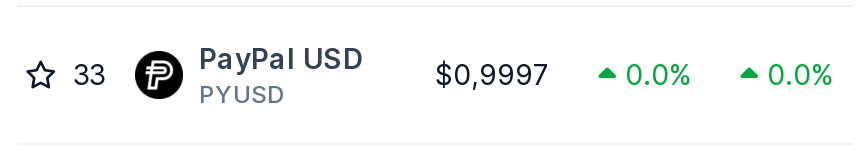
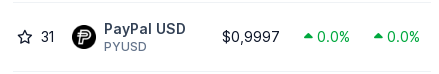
[73,56,105,90] 33 -> [41,28,54,45] 31

